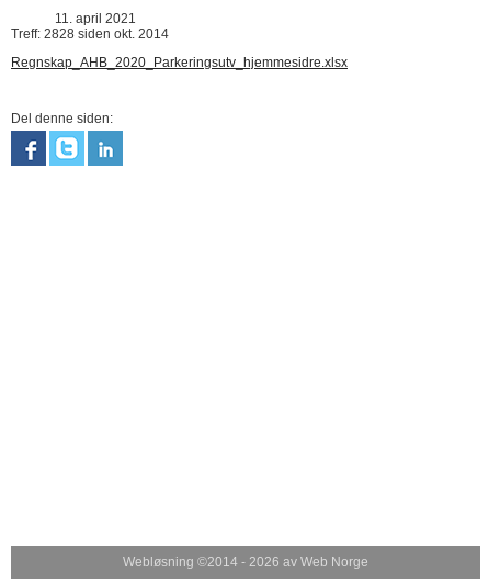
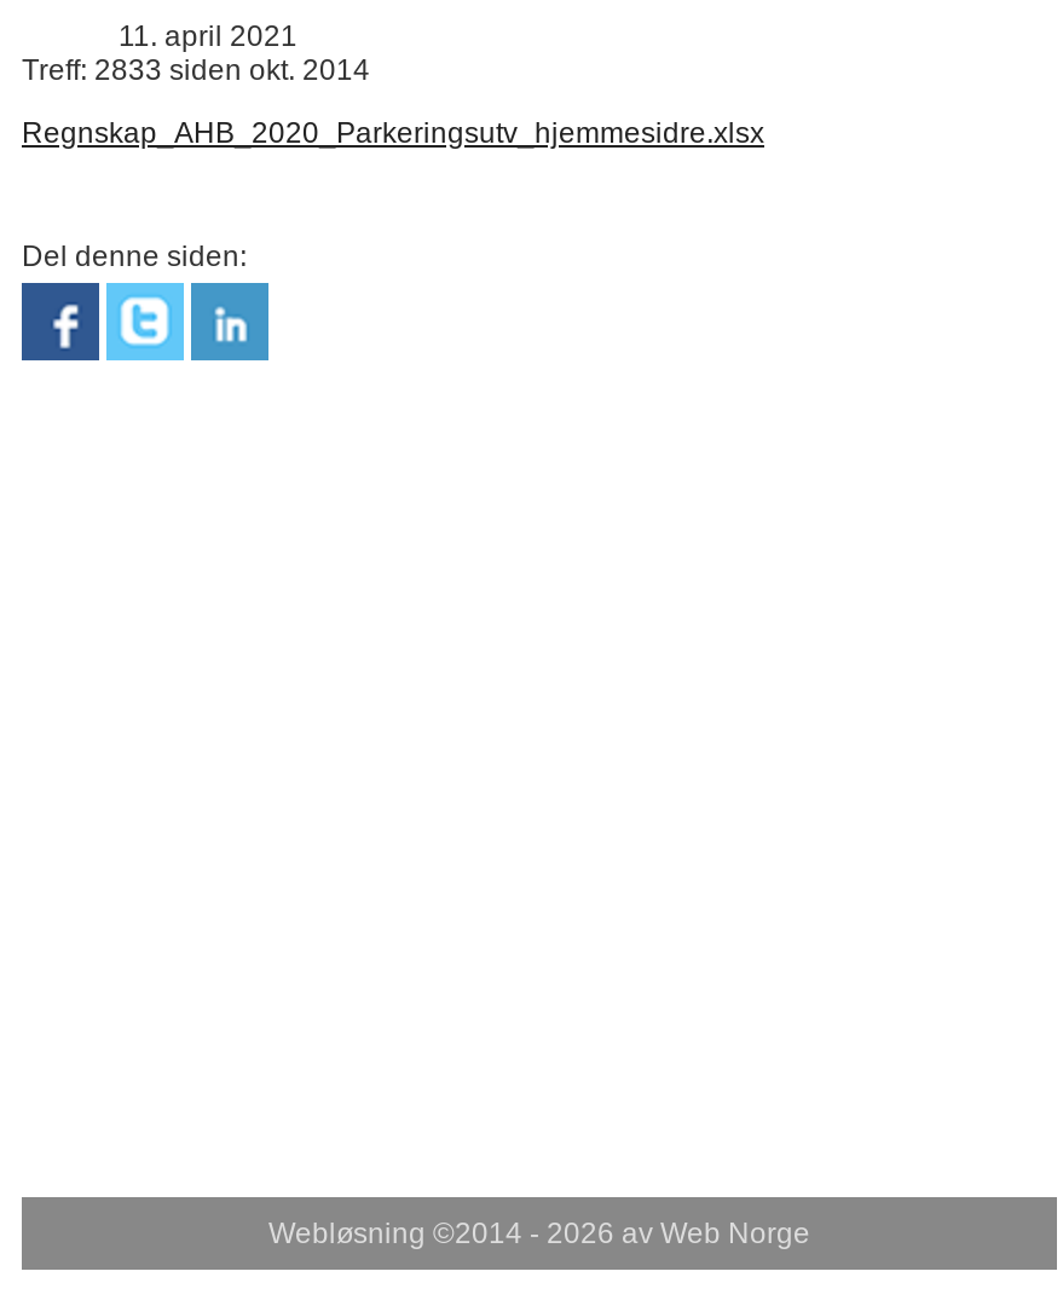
[11,26,169,41] Treff: 2828 siden okt. 2014 -> [22,53,370,87] Treff: 2833 siden okt. 2014

